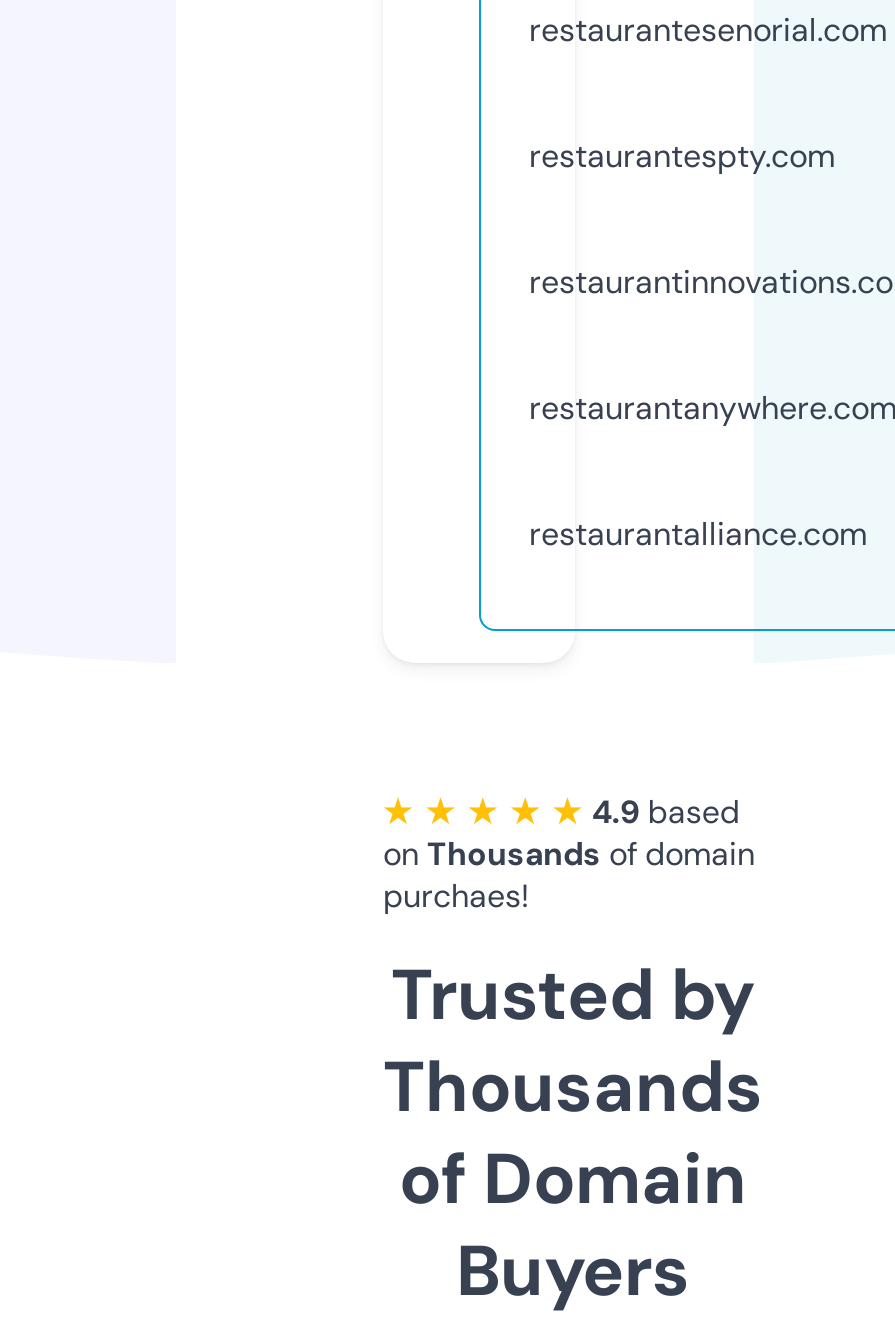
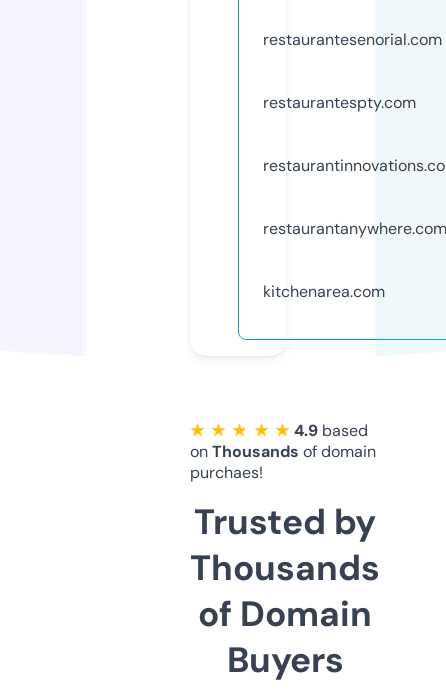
[529,513,867,555] restaurantalliance.com -> [263,281,385,302] kitchenarea.com

